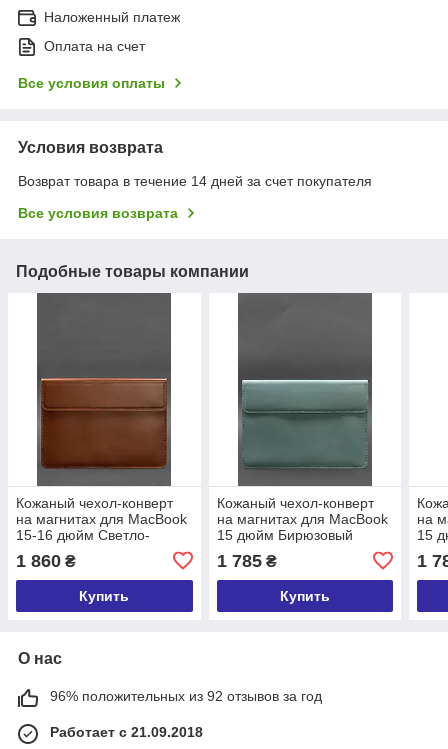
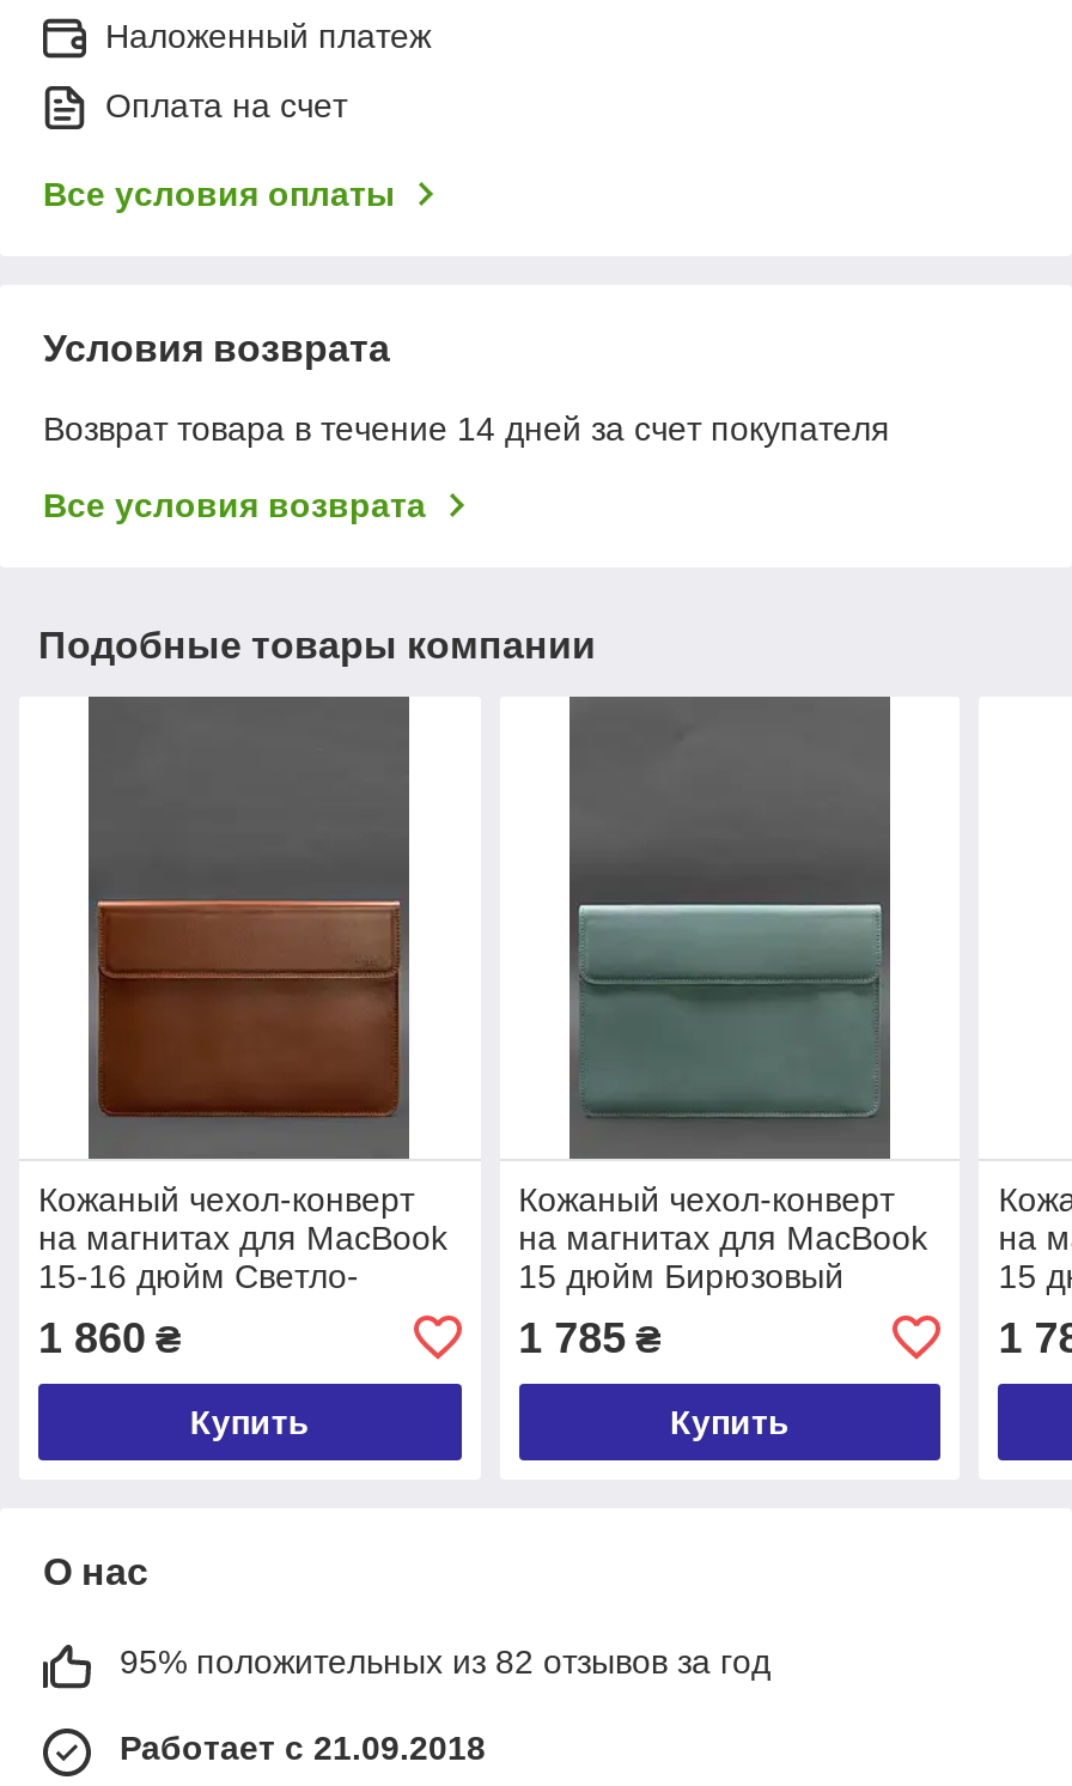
[50,688,322,704] 96% положительных из 92 отзывов за год -> [120,1642,770,1680] 95% положительных из 82 отзывов за год

